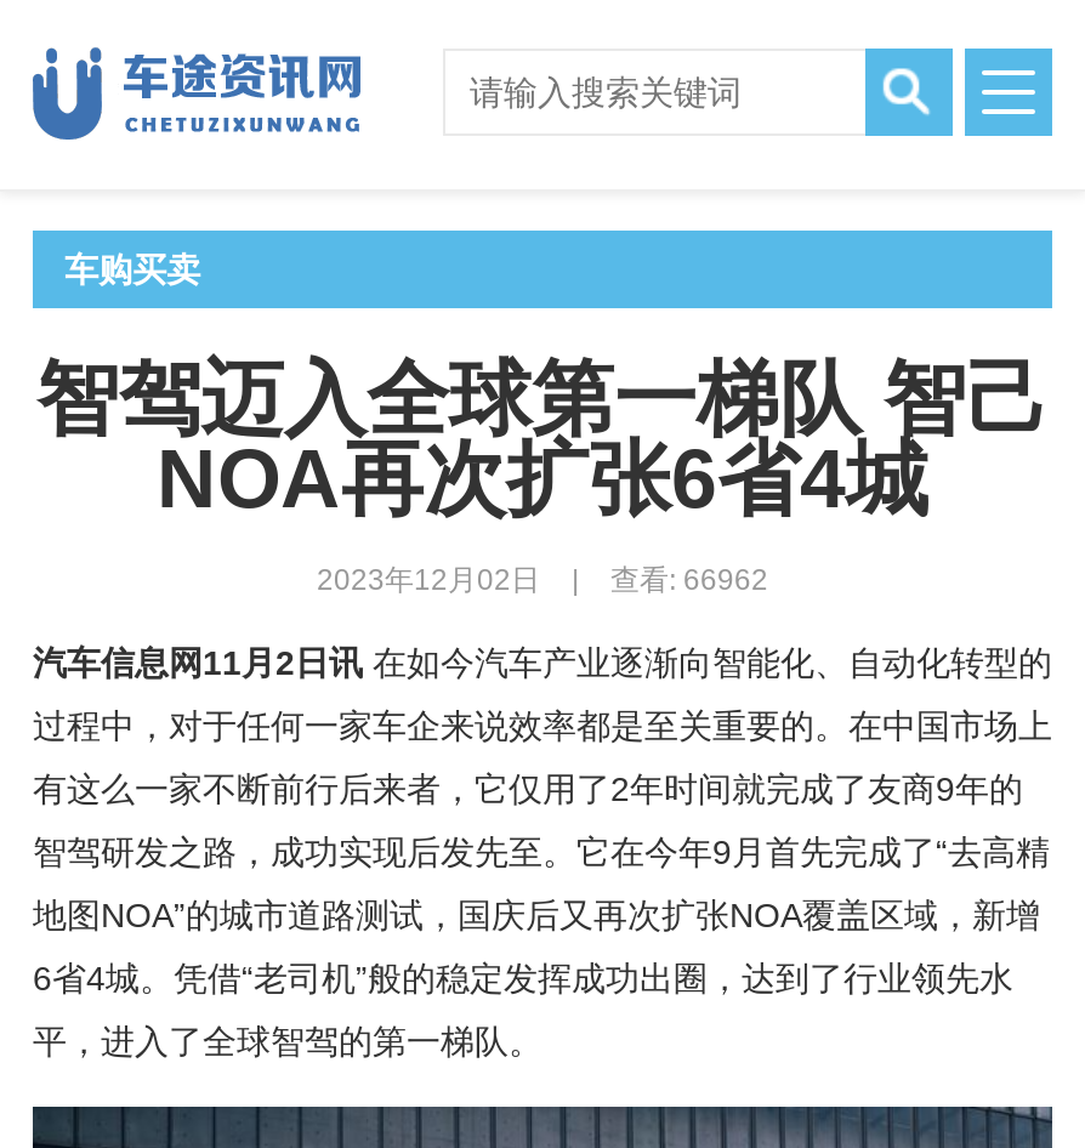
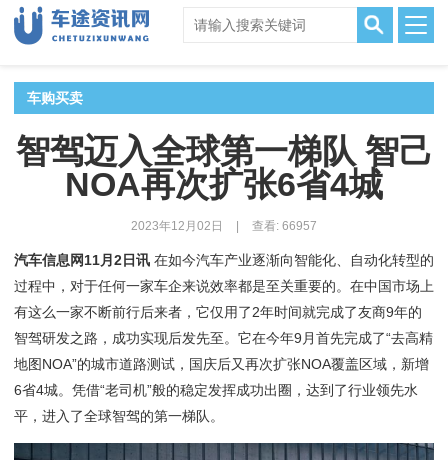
[610,563,768,597] 查看: 66962 -> [252,219,317,233] 查看: 66957

